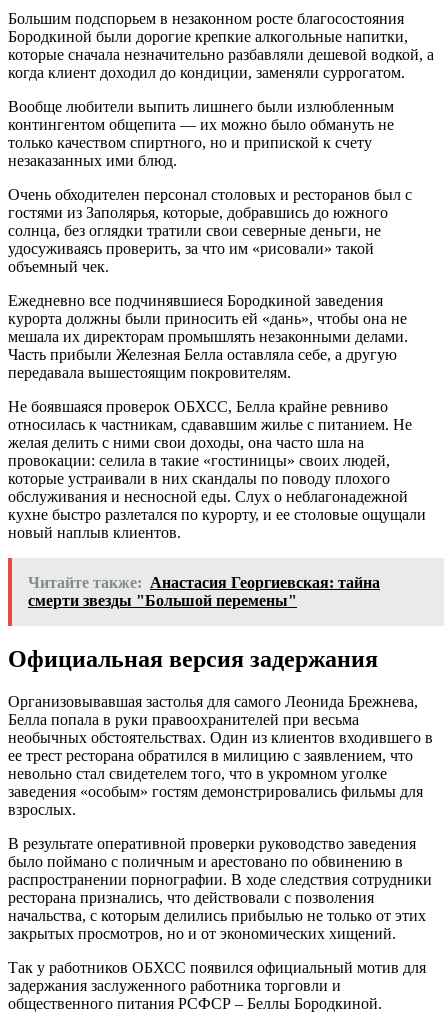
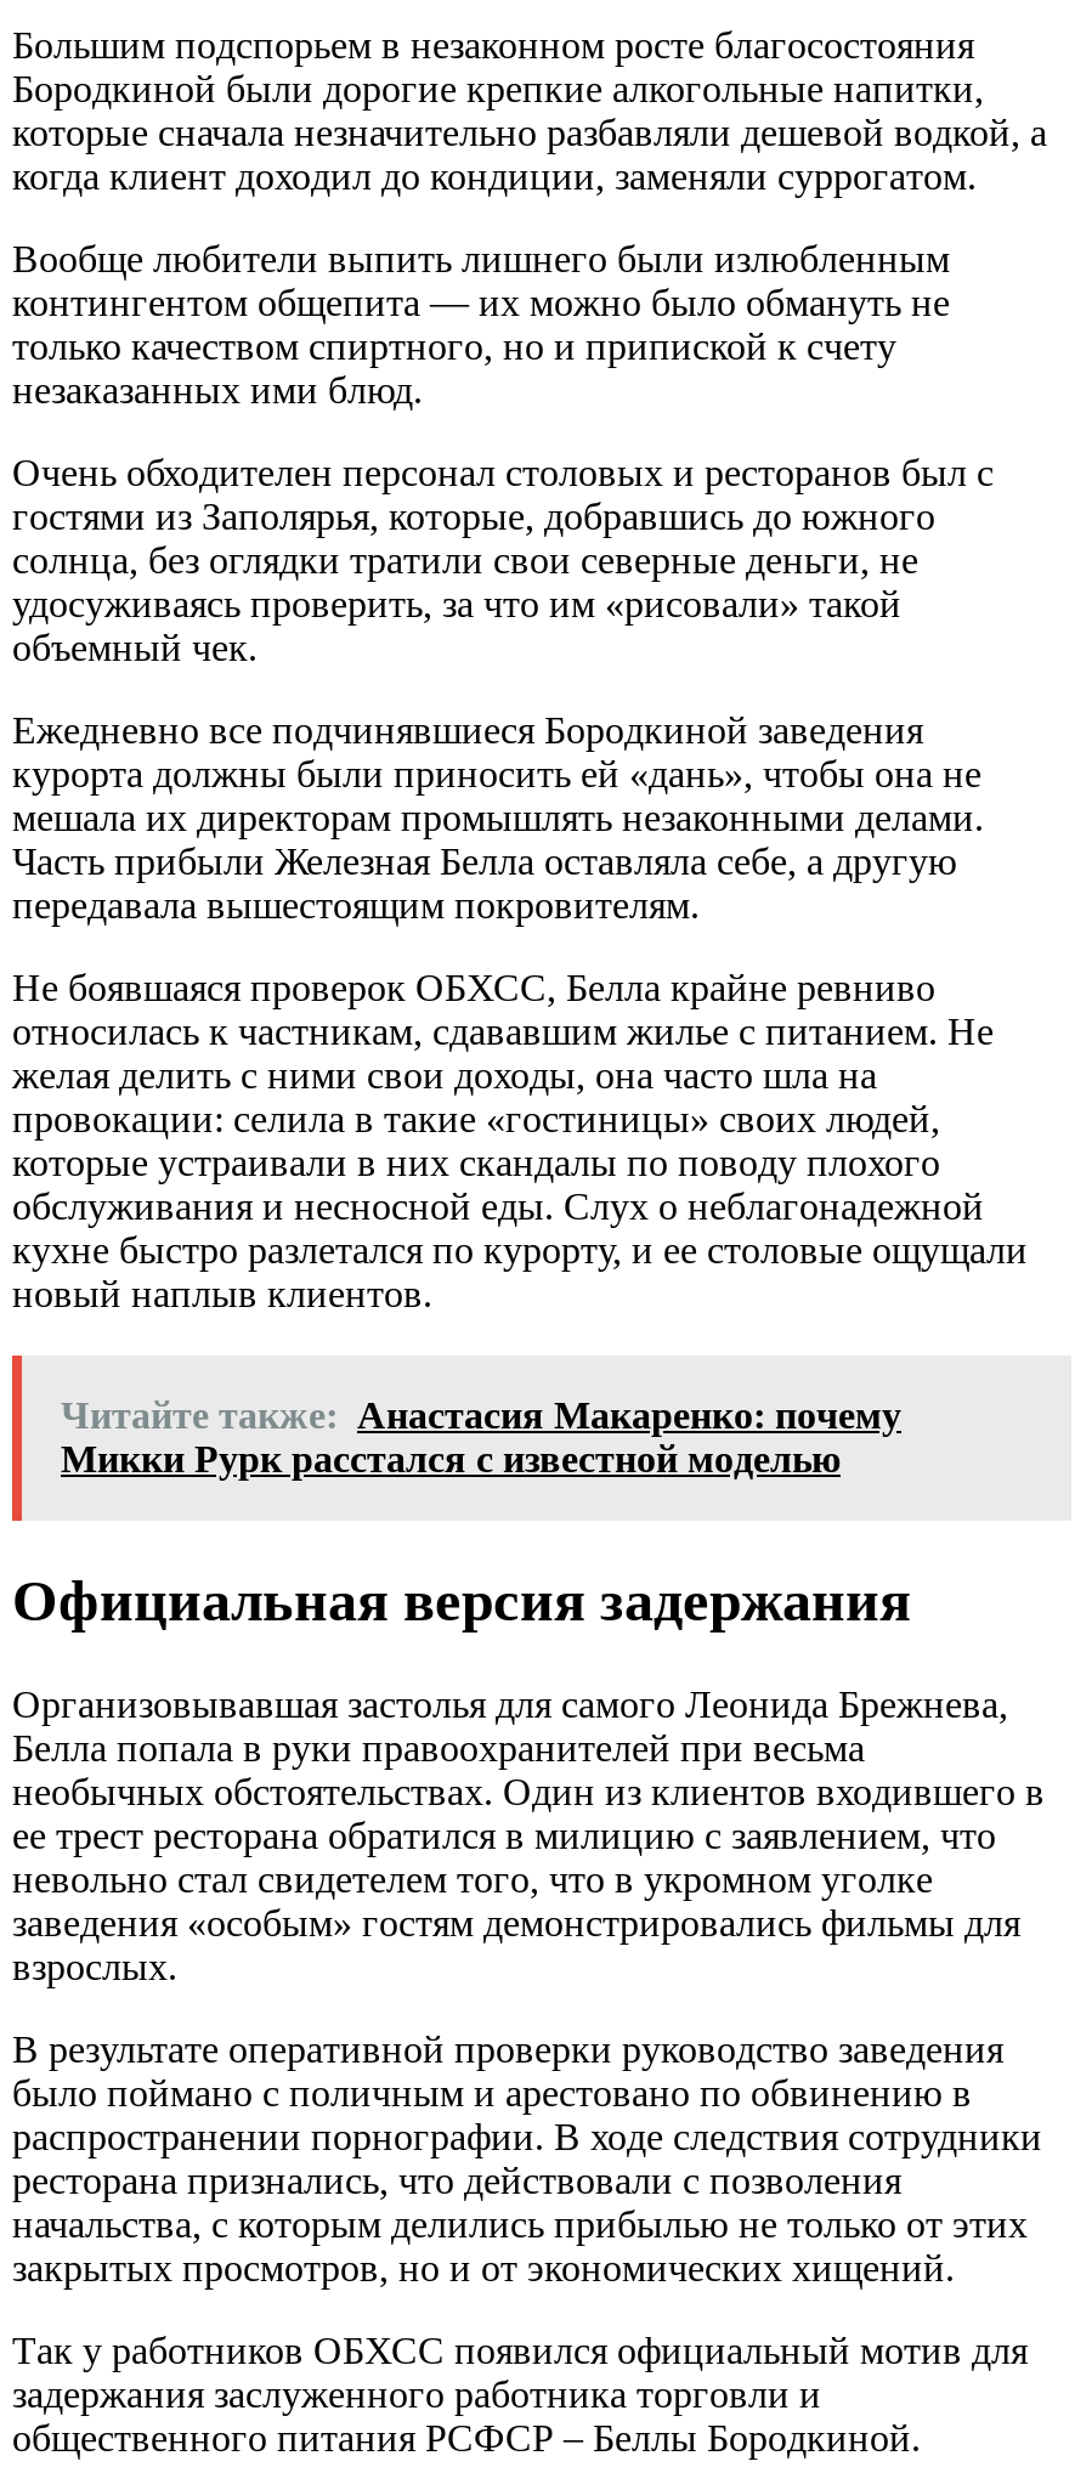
[28,574,380,609] Читайте также: Анастасия Георгиевская: тайна | смерти звезды "Большой перемены" -> [61,1395,901,1480] Читайте также: Анастасия Макаренко: почему | Микки Рурк расстался с известной моделью

